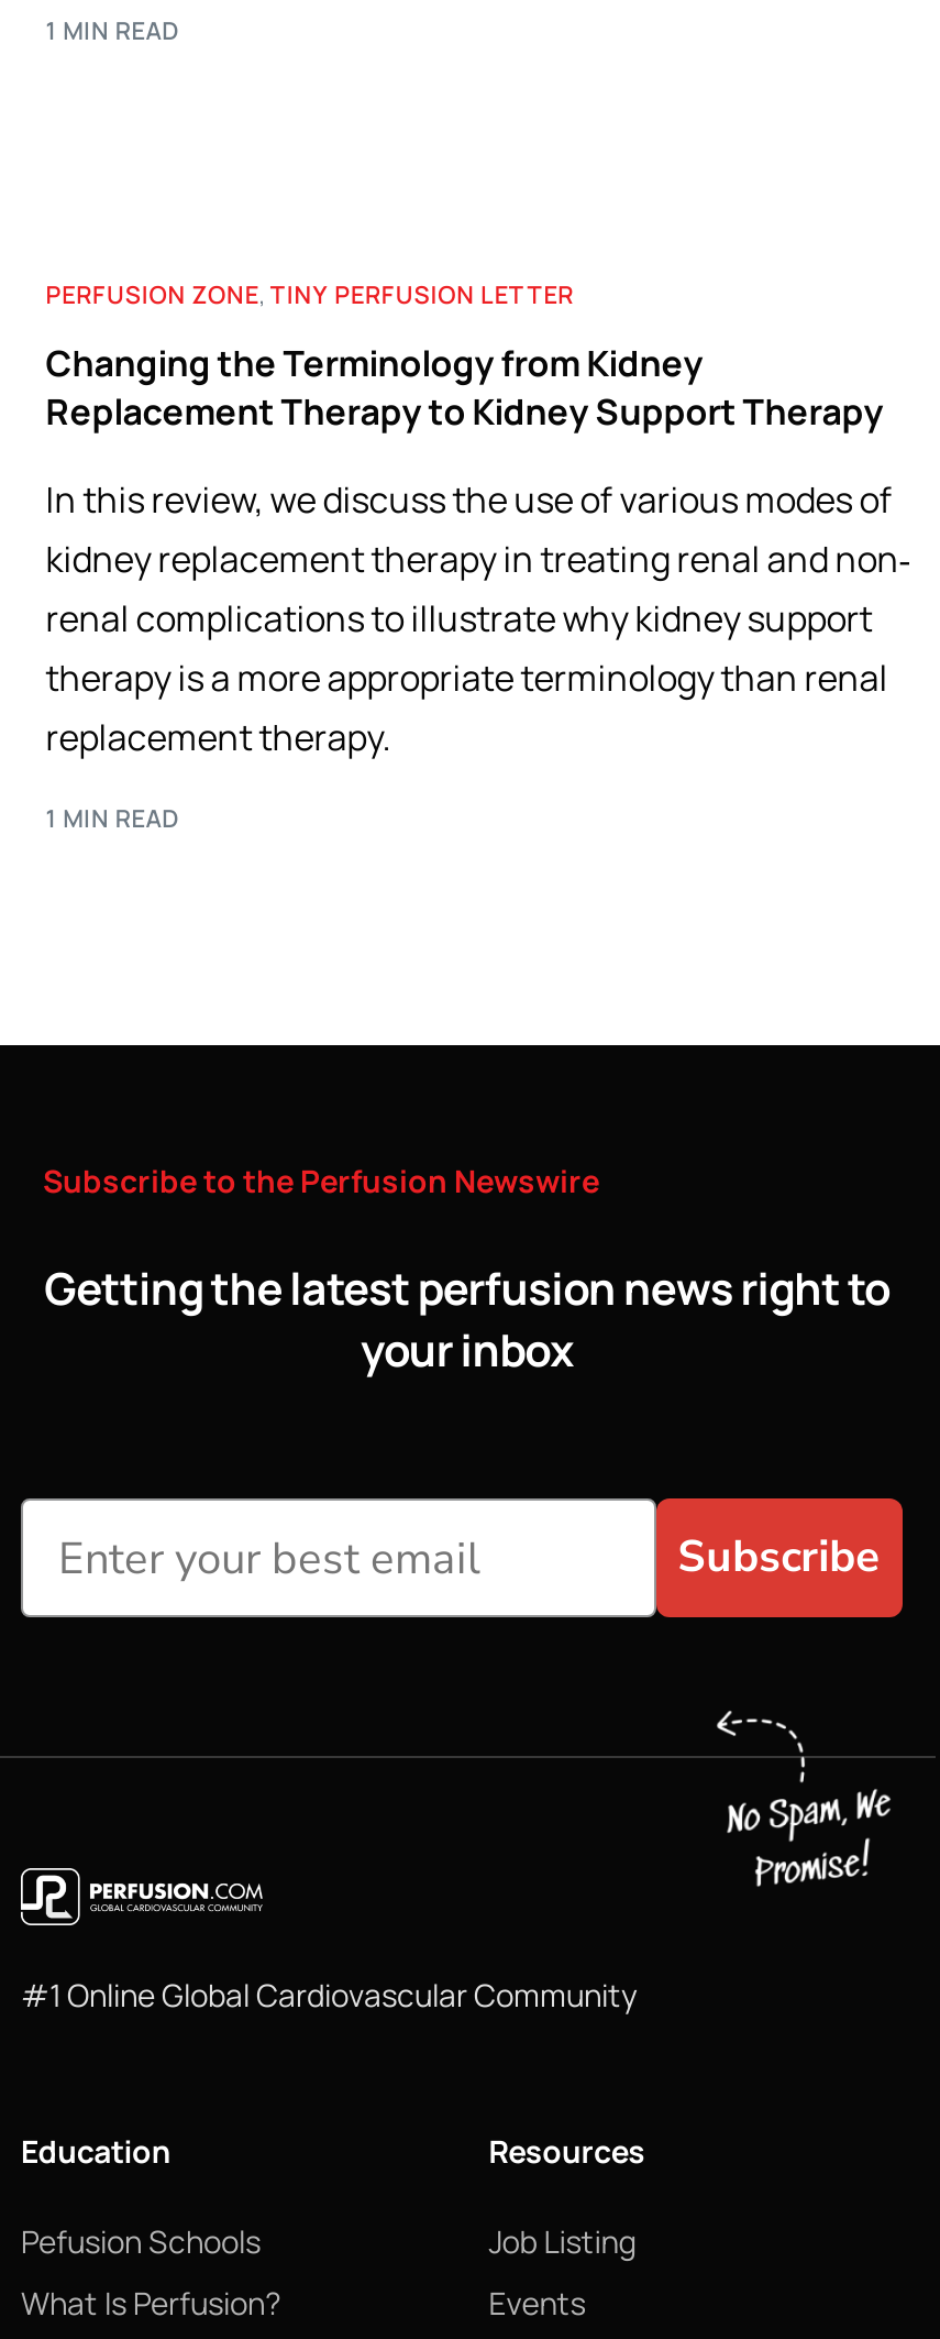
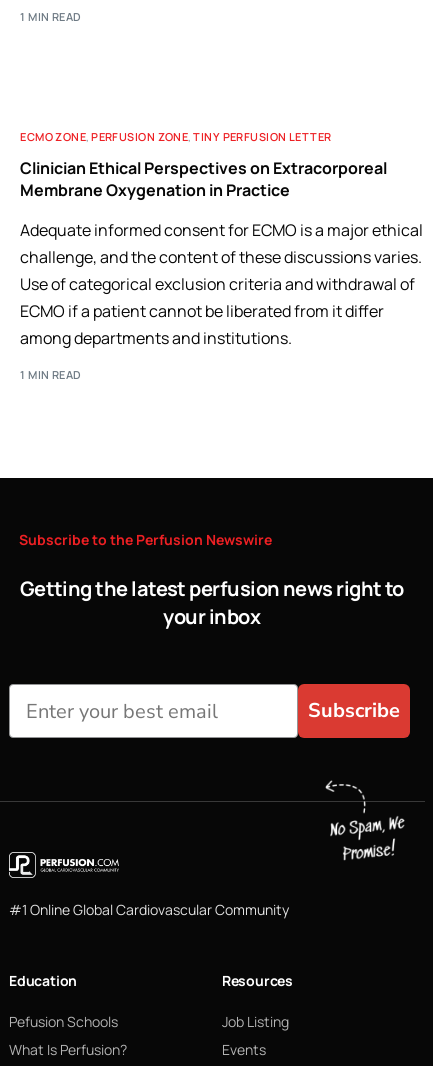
[46,277,574,310] PERFUSION ZONE, TINY PERFUSION LETTER -> [20,129,332,144] ECMO ZONE, PERFUSION ZONE, TINY PERFUSION LETTER
[46,339,883,436] Changing the Terminology from Kidney | Replacement Therapy to Kidney Support Therapy -> [20,157,387,201] Clinician Ethical Perspectives on Extracorporeal | Membrane Oxygenation in Practice
[46,475,910,761] In this review, we discuss the use of various modes of | kidney replacement therapy in treating renal and non‐ | renal complications to illustrate why kidney support | therapy is a more appropriate terminology than renal | replacement therapy. -> [20,219,423,349] Adequate informed consent for ECMO is a major ethical | challenge, and the content of these discussions varies. | Use of categorical exclusion criteria and withdrawal of | ECMO if a patient cannot be liberated from it differ | among departments and institutions.

